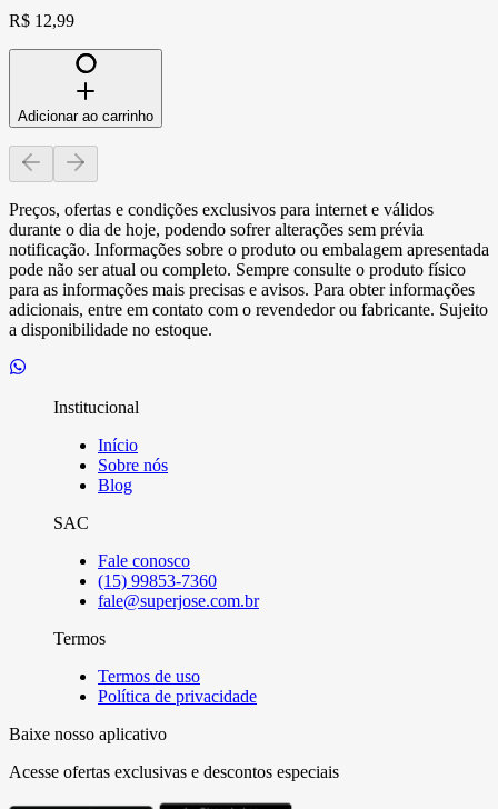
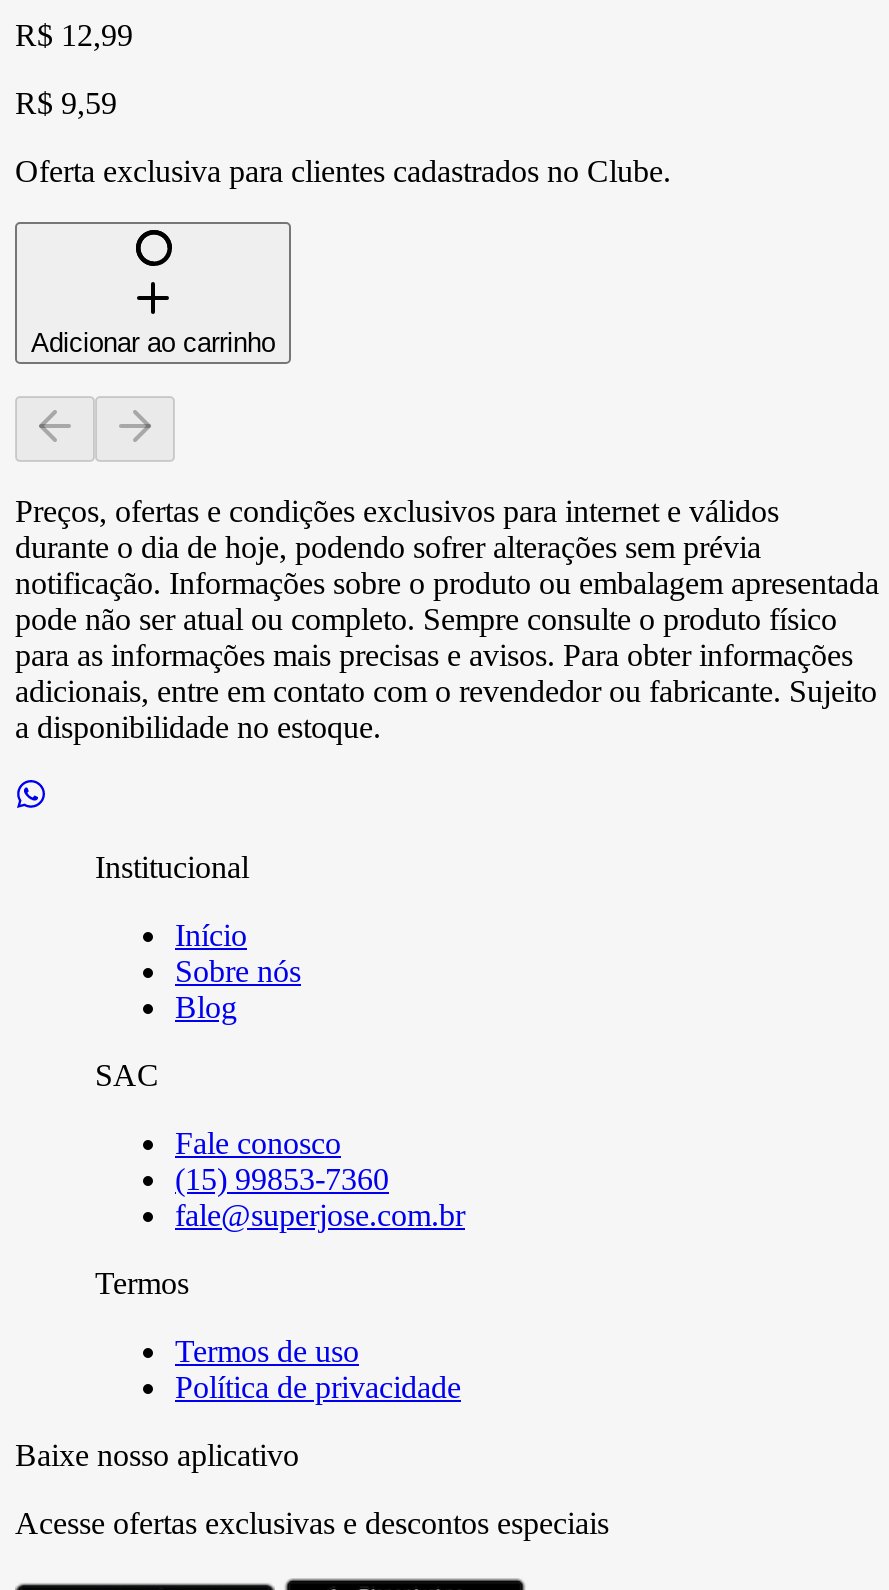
none -> [15,85,671,187] R$ 9,59 | Oferta exclusiva para clientes cadastrados no Clube.

